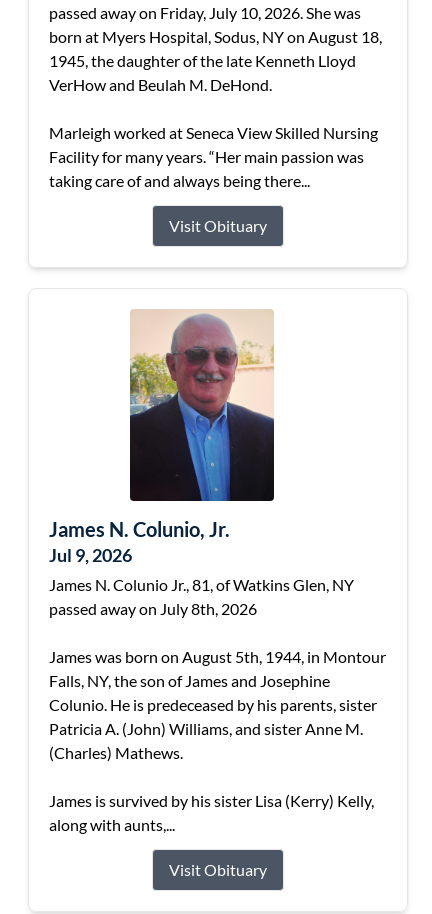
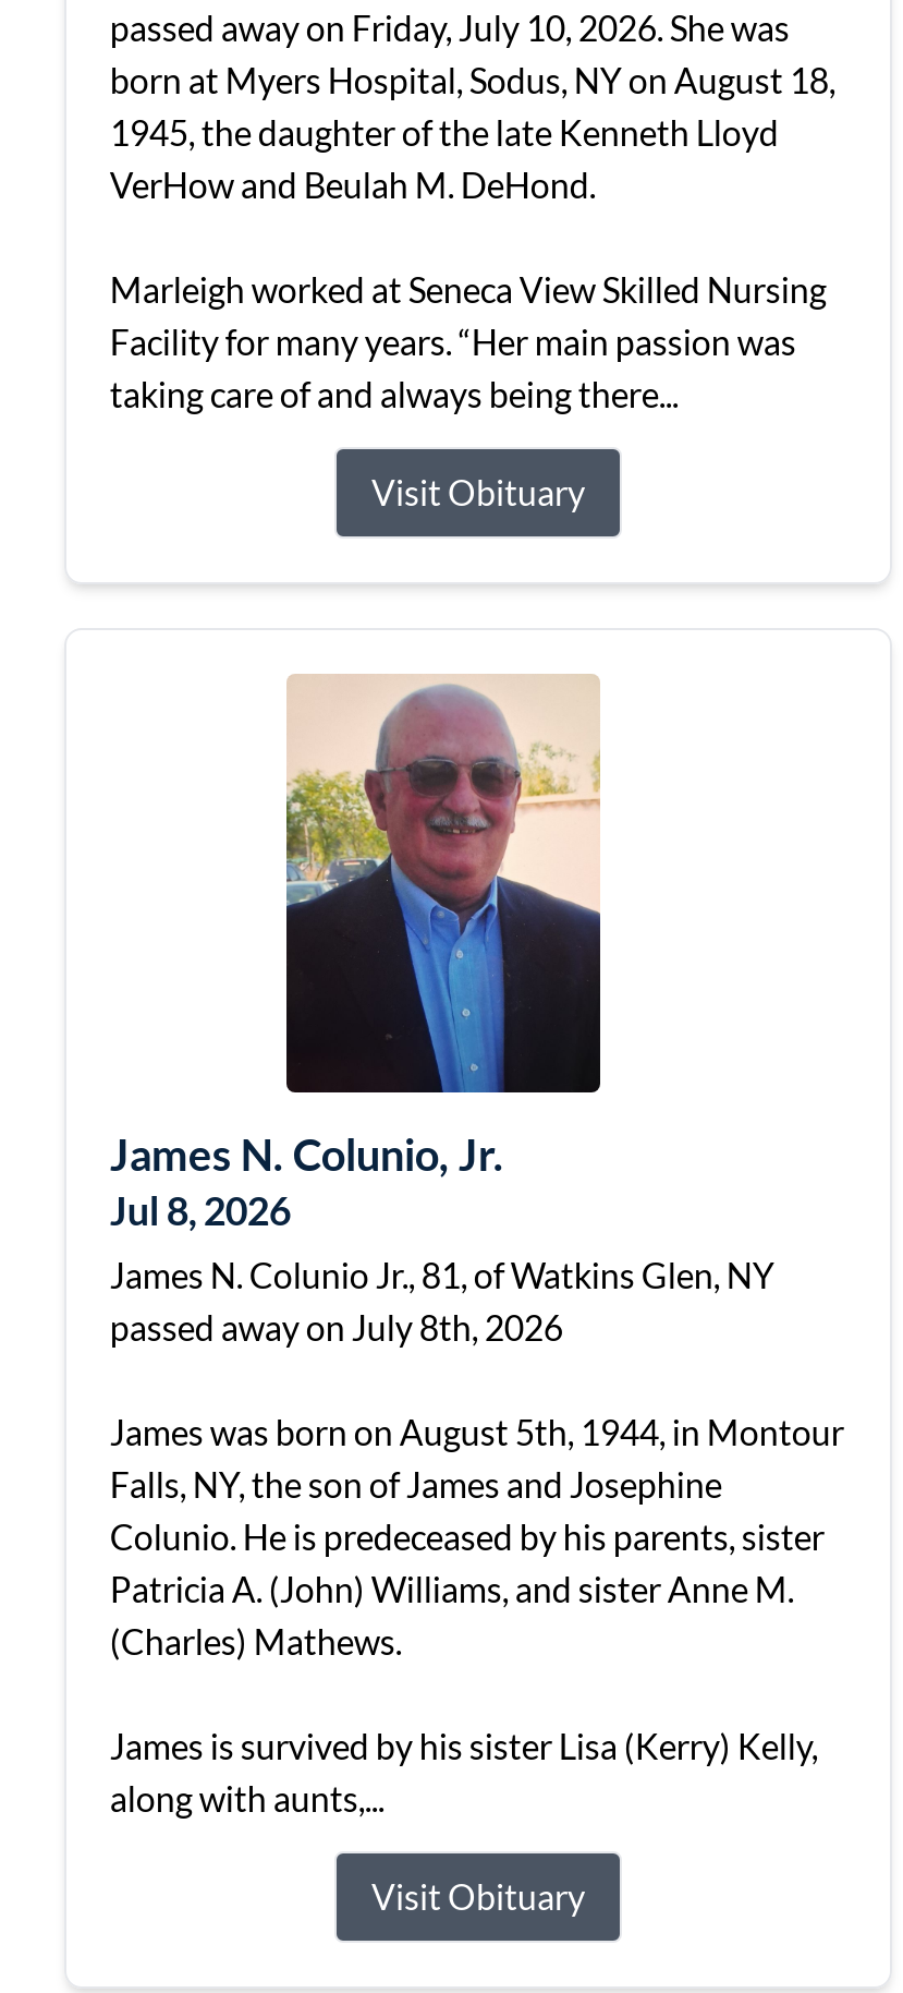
[49,544,132,566] Jul 9, 2026 -> [110,1187,291,1235] Jul 8, 2026

